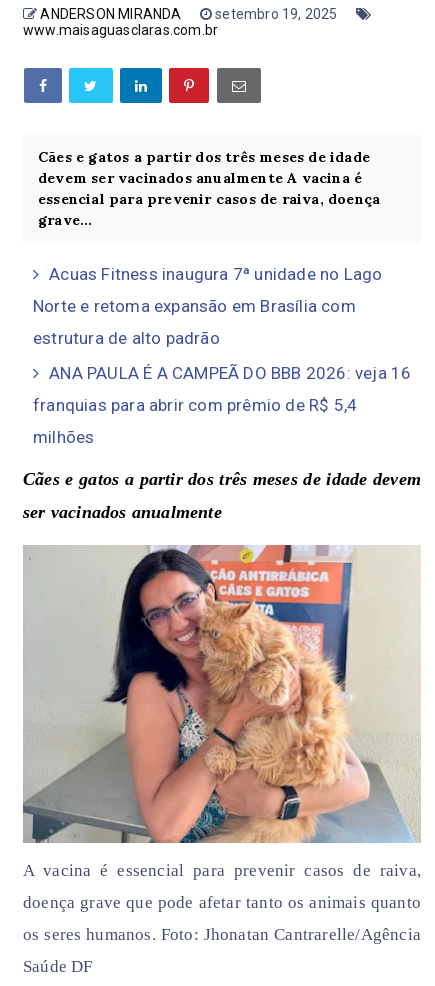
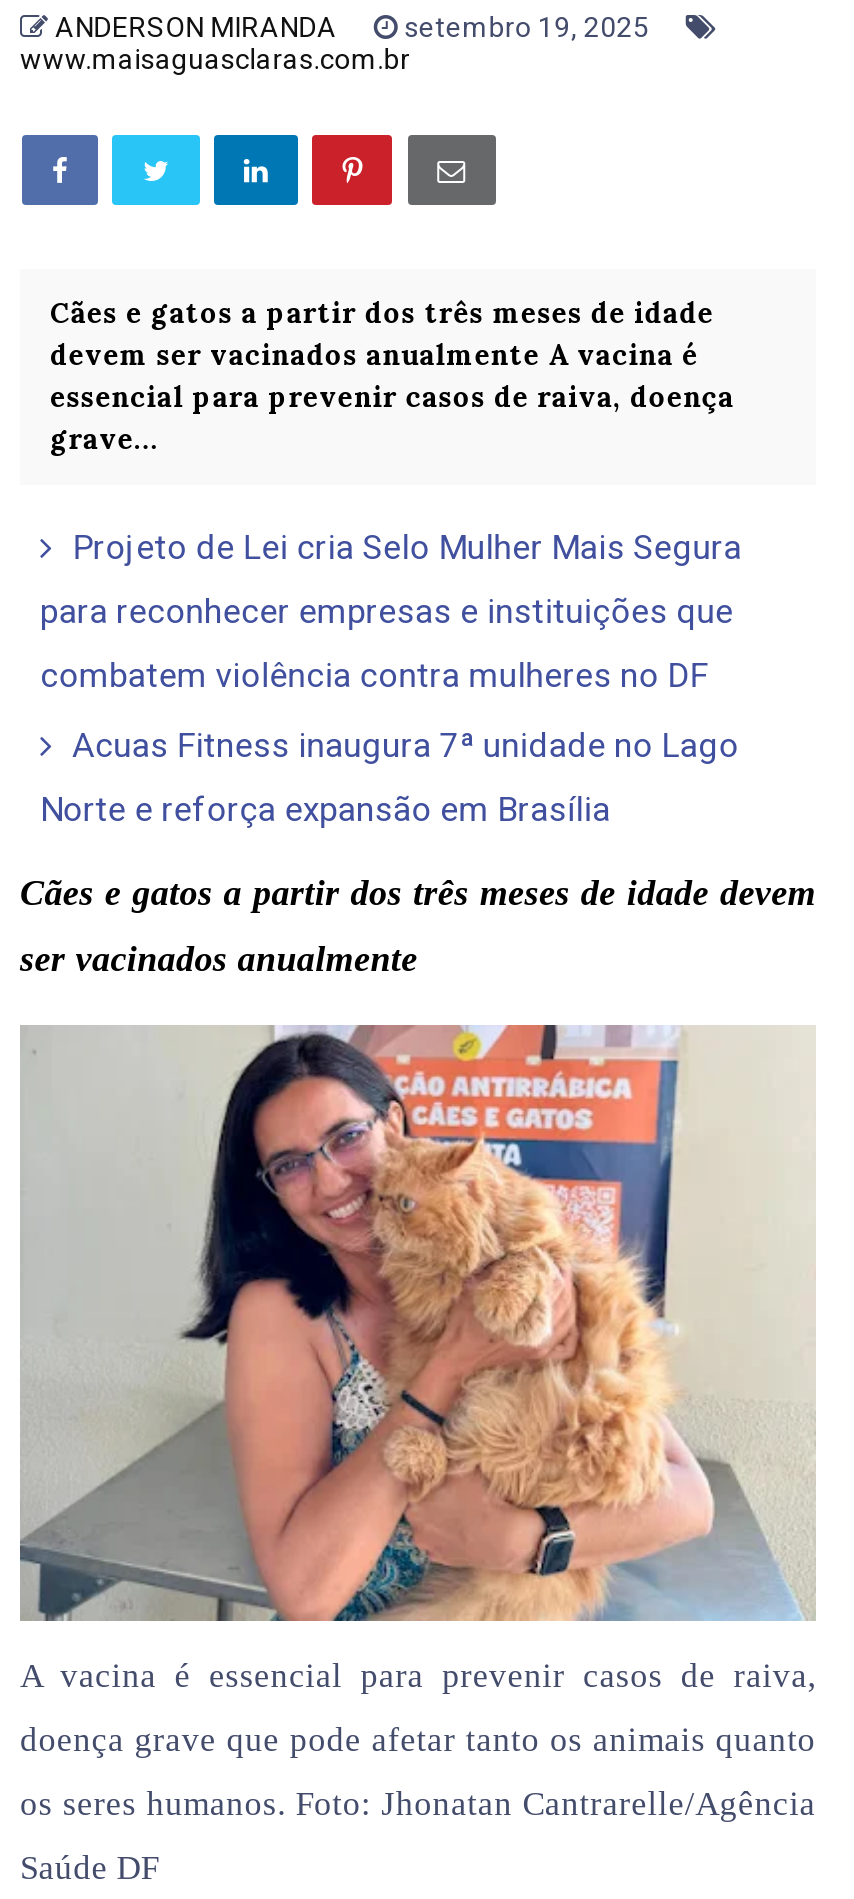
none -> [40,526,742,694] Projeto de Lei cria Selo Mulher Mais Segura | para reconhecer empresas e instituições que | combatem violência contra mulheres no DF
moved [49,264,382,284] -> [72,724,739,764]: Acuas Fitness inaugura 7ª unidade no Lago
[33,296,411,447] Norte e retoma expansão em Brasília com | estrutura de alto padrão | ANA PAULA É A CAMPEÃ DO BBB 2026: veja 16 | franquias para abrir com prêmio de R$ 5,4 | milhões -> [40,788,610,828] Norte e reforça expansão em Brasília

